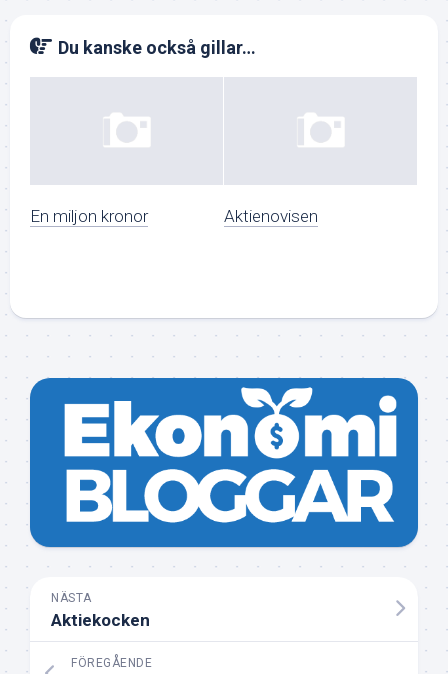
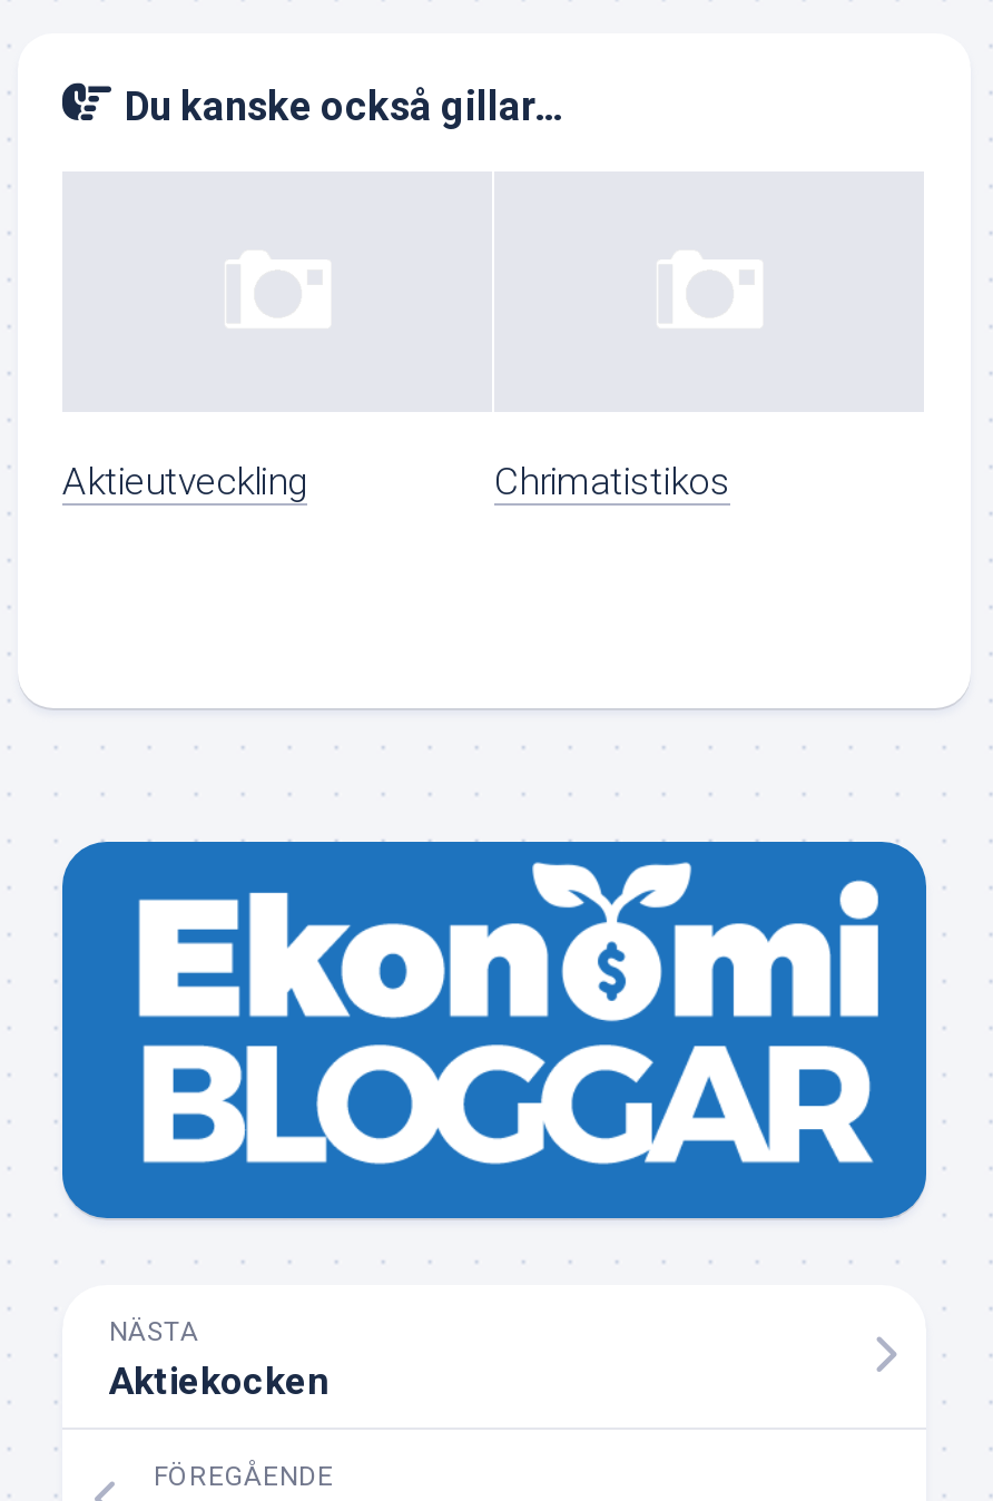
[30,206,318,226] En miljon kronor | Aktienovisen -> [62,460,730,504] Aktieutveckling | Chrimatistikos

